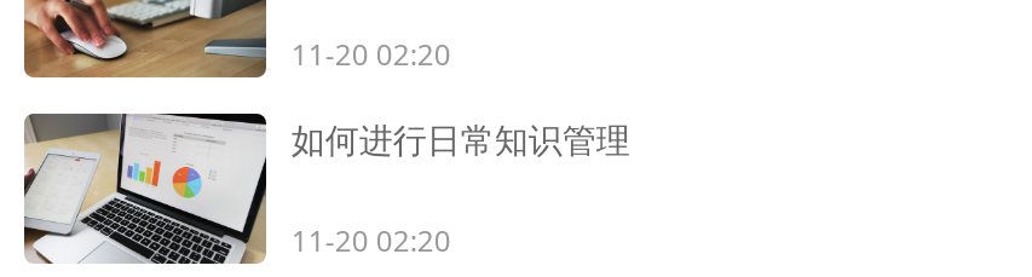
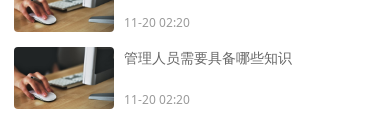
[22,111,630,266] [image] | 如何进行日常知识管理 -> [13,46,292,110] [image] | 管理人员需要具备哪些知识

